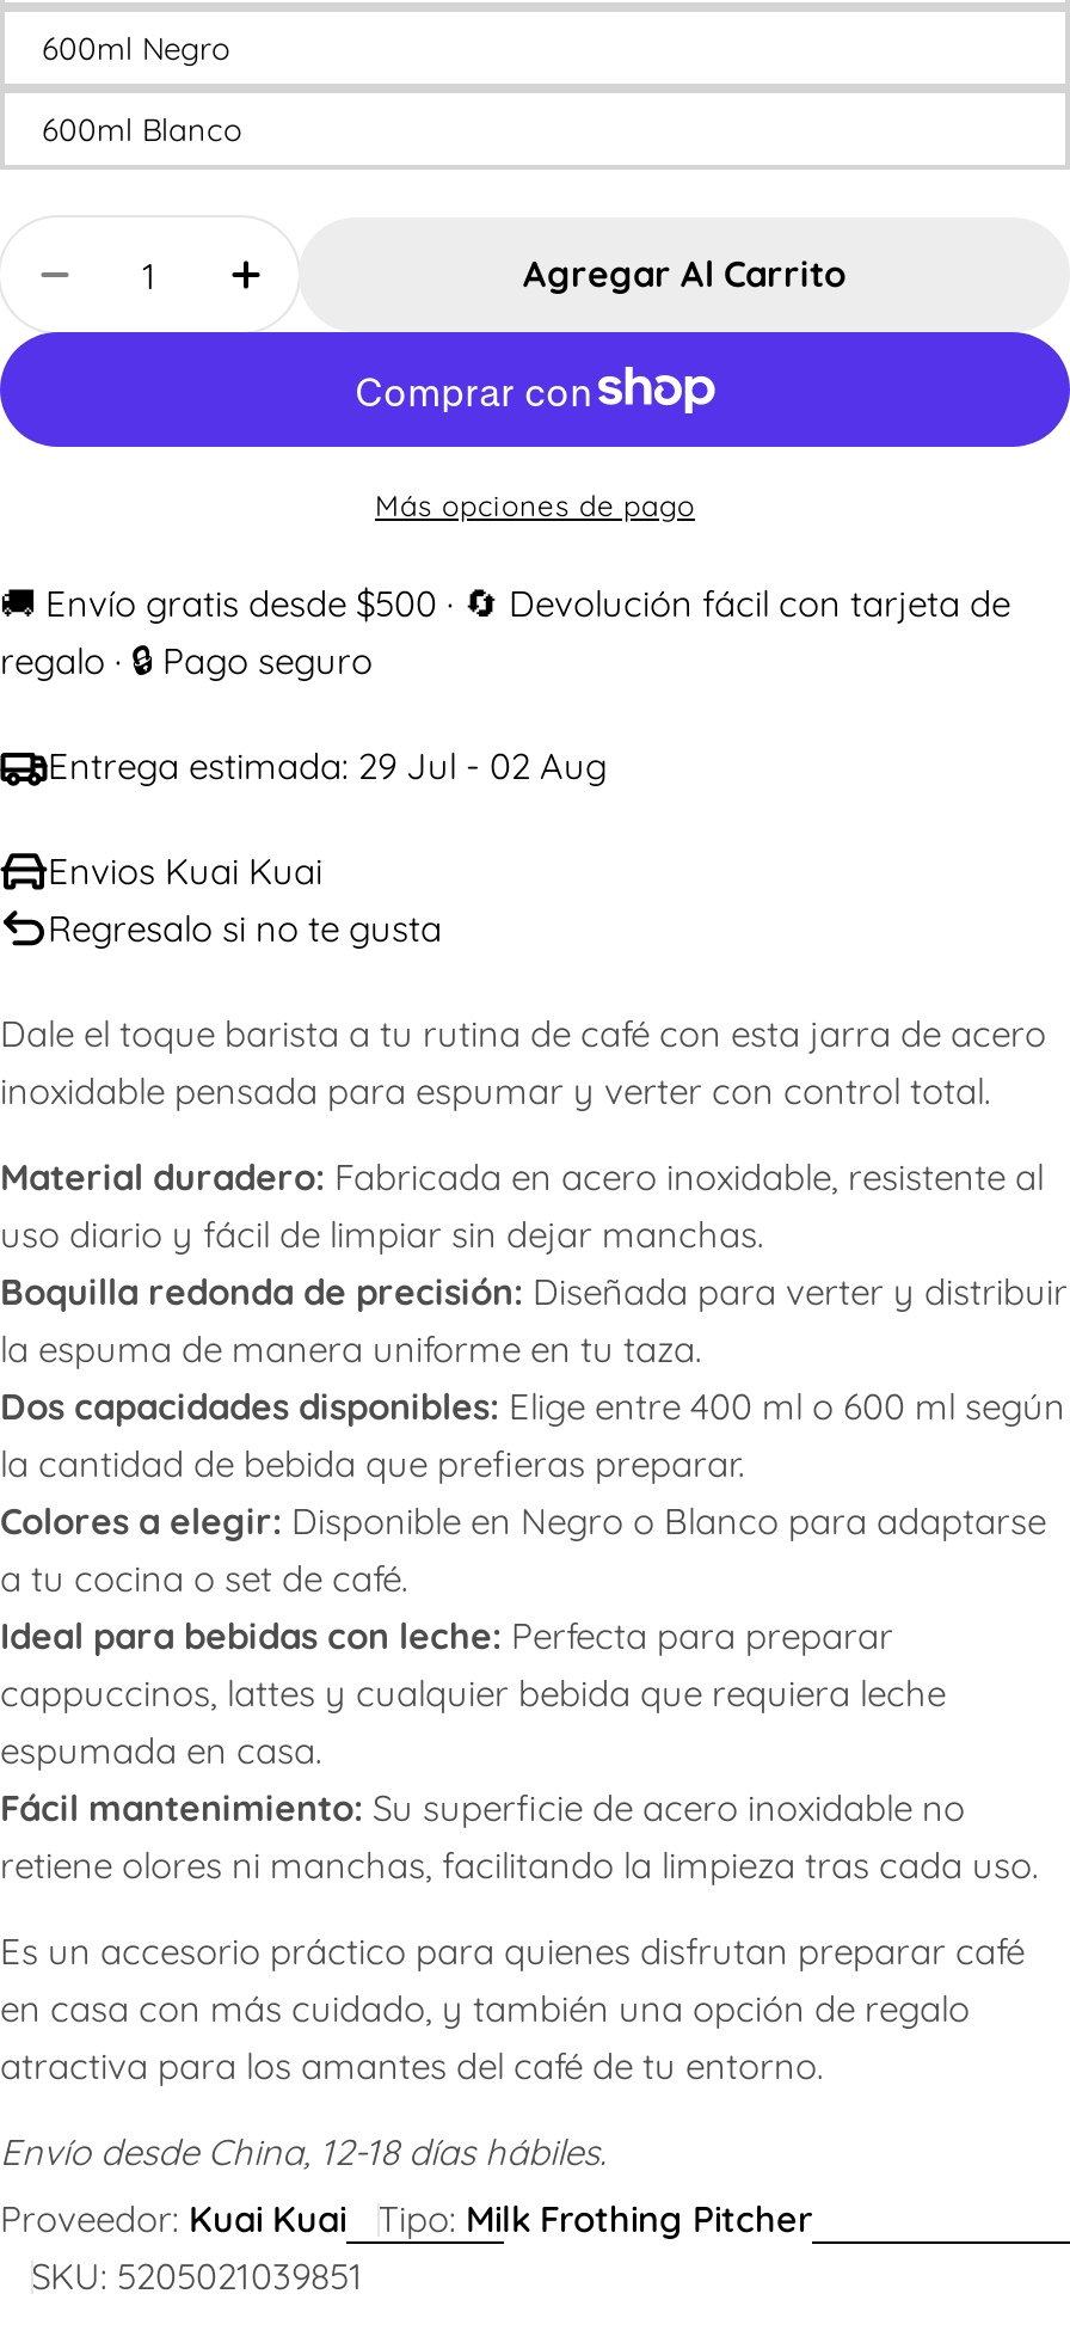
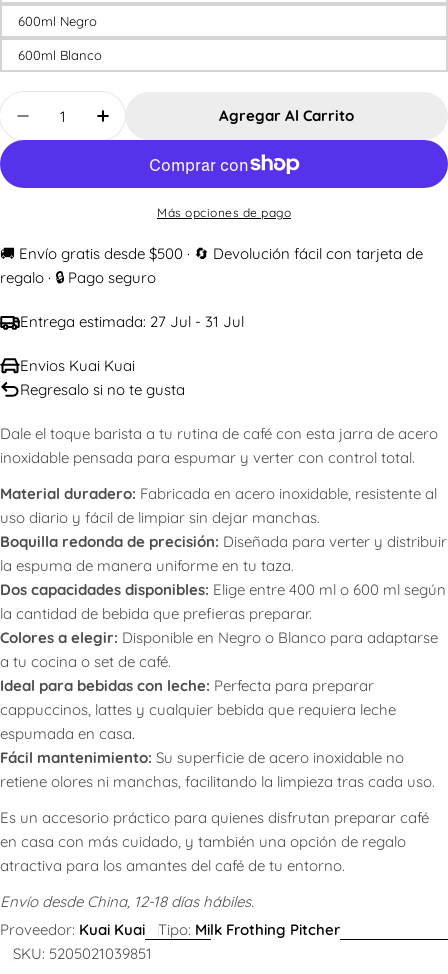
[48,744,607,790] Entrega estimada: 29 Jul - 02 Aug -> [20,312,244,331] Entrega estimada: 27 Jul - 31 Jul

